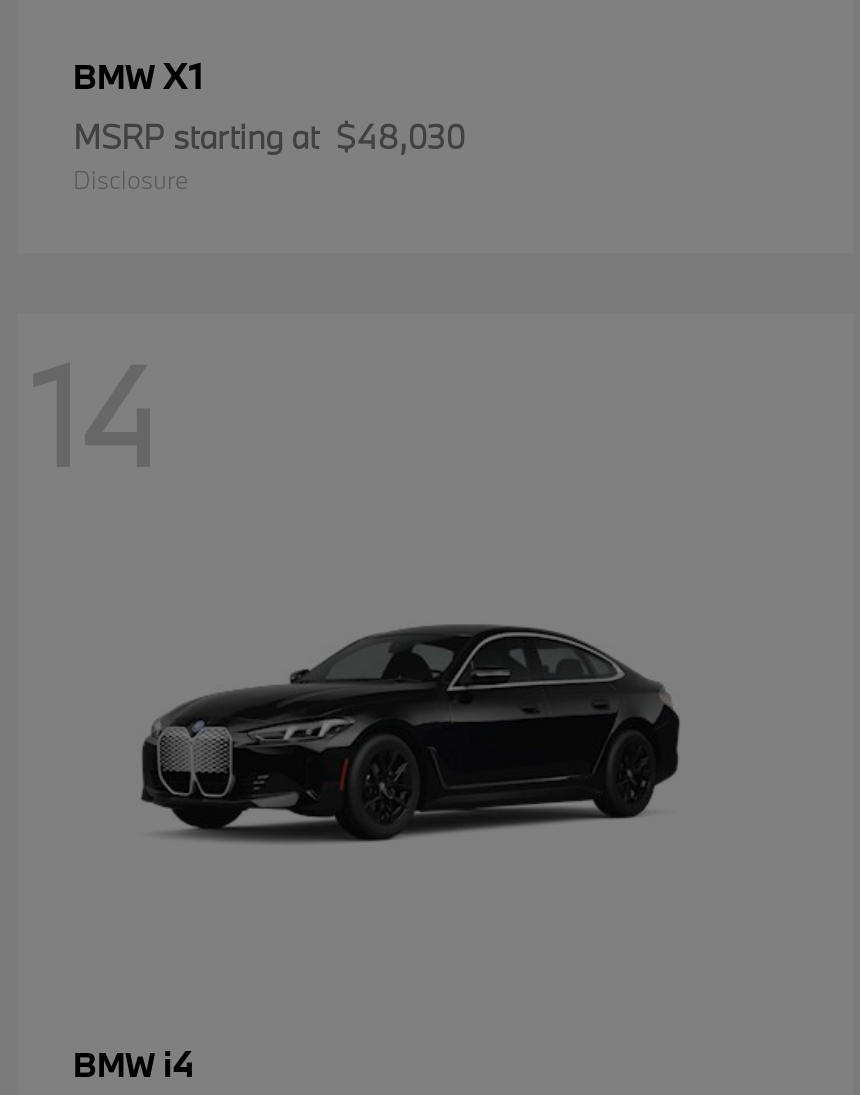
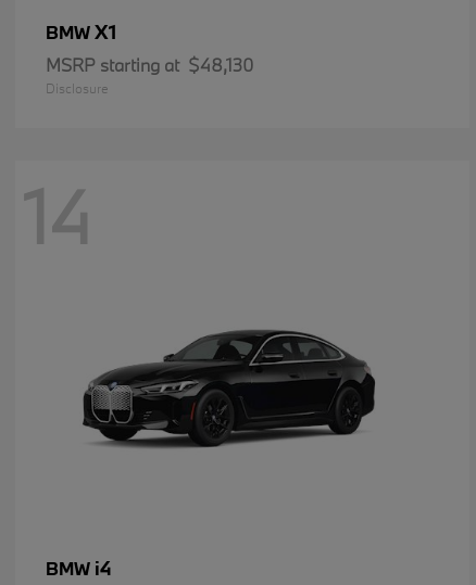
[73,114,465,156] MSRP starting at $48,030 -> [46,53,253,76] MSRP starting at $48,130

